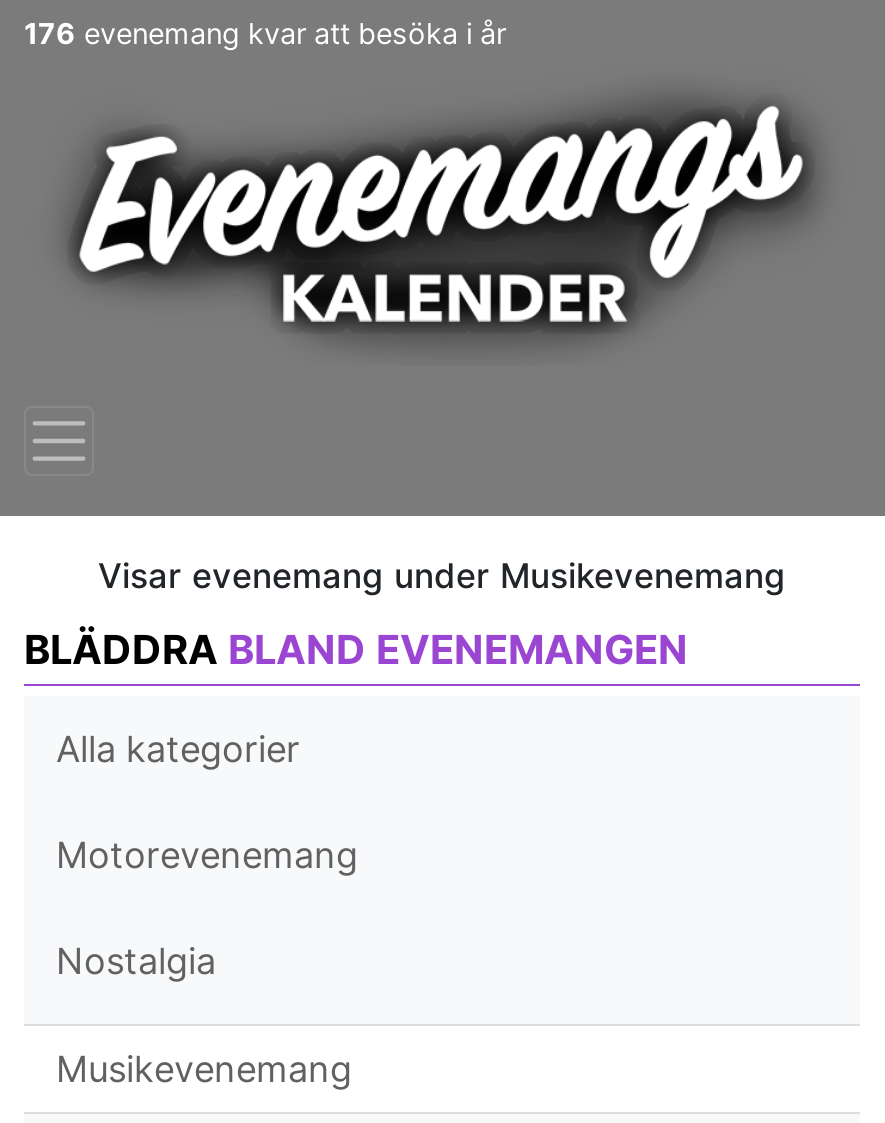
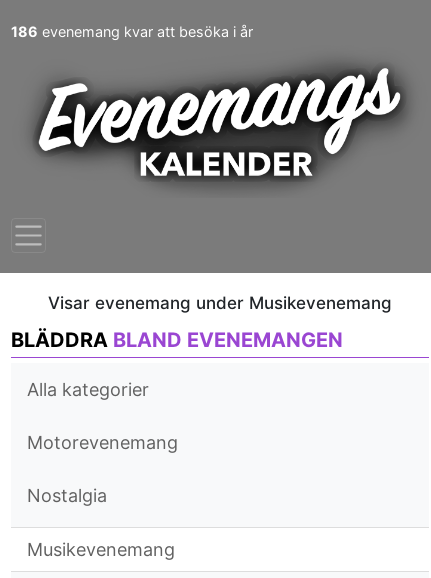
[24,16,506,50] 176 evenemang kvar att besöka i år -> [11,23,253,40] 186 evenemang kvar att besöka i år

